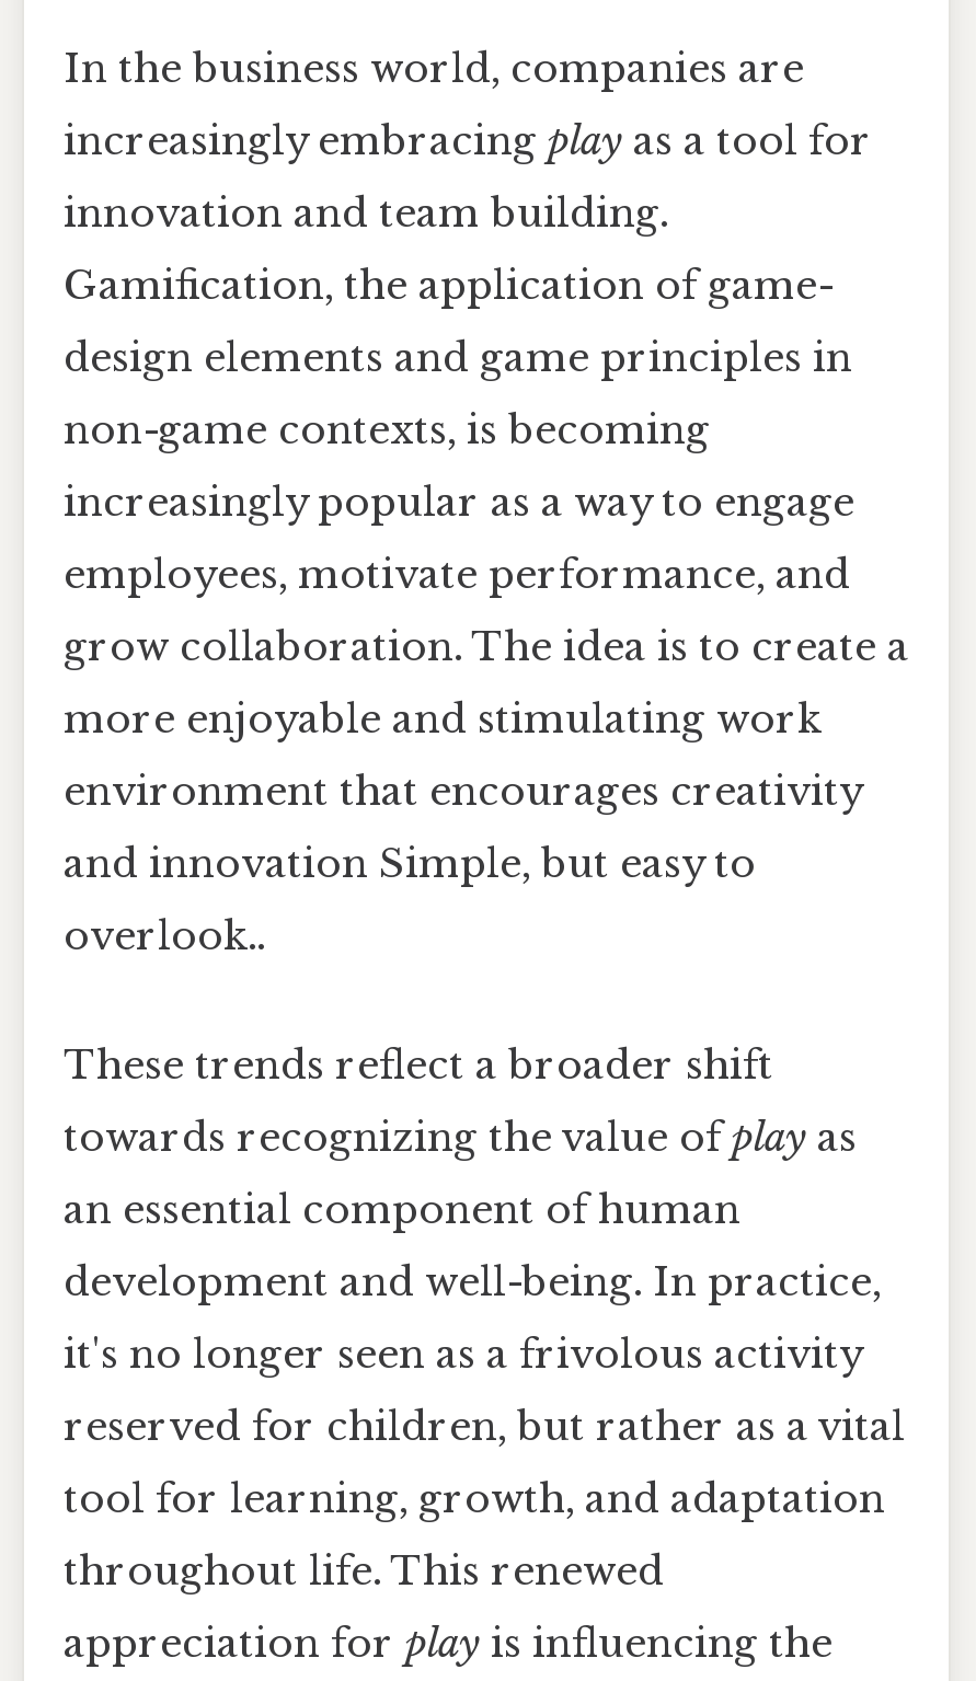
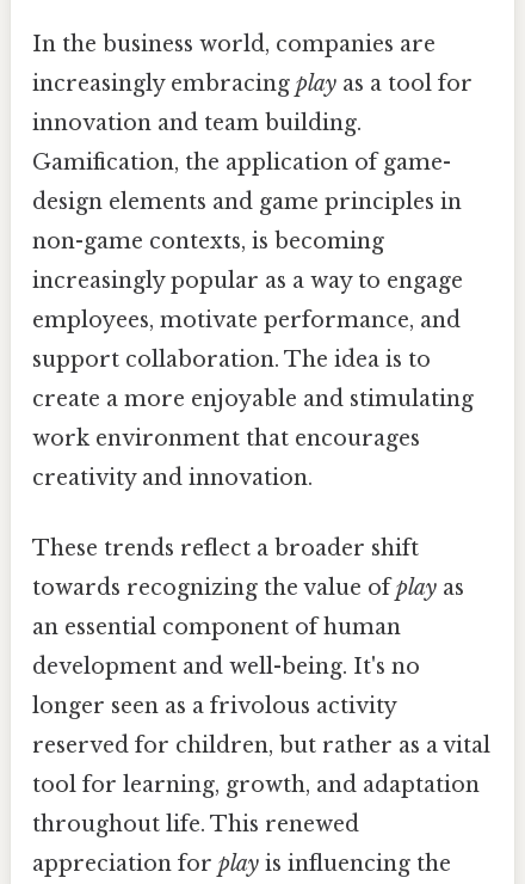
[64,624,909,961] grow collaboration. The idea is to create a | more enjoyable and stimulating work | environment that encourages creativity | and innovation Simple, but easy to | overlook.. -> [32,347,474,491] support collaboration. The idea is to | create a more enjoyable and stimulating | work environment that encourages | creativity and innovation.
[64,1259,881,1308] development and well-being. In practice, -> [32,654,420,680] development and well-being. It's no
[64,1332,861,1380] it's no longer seen as a frivolous activity -> [32,693,396,720] longer seen as a frivolous activity

